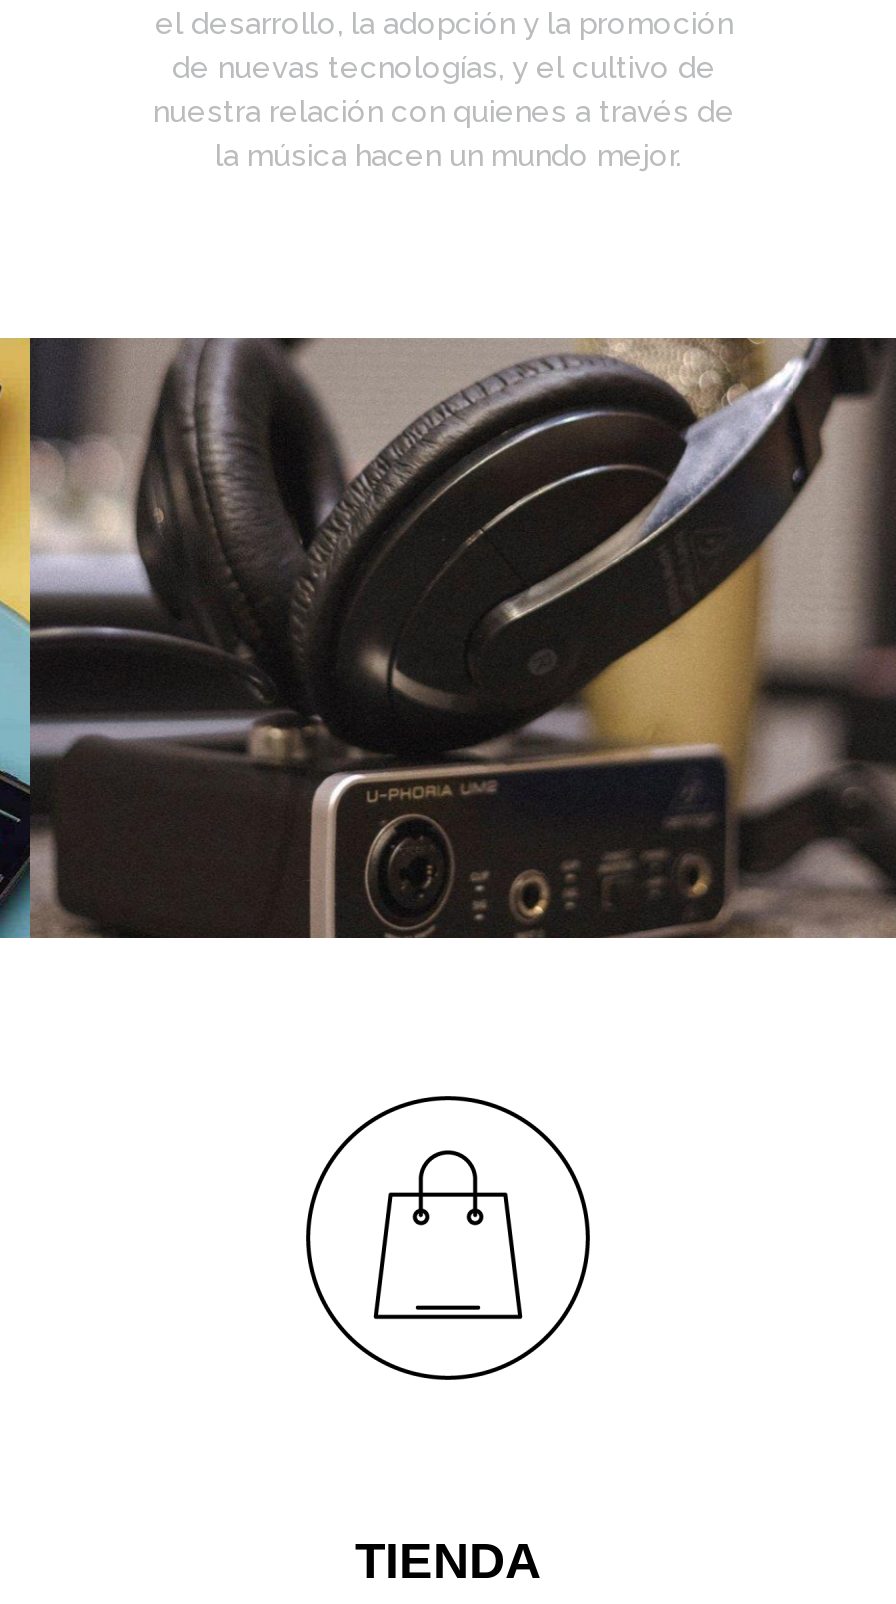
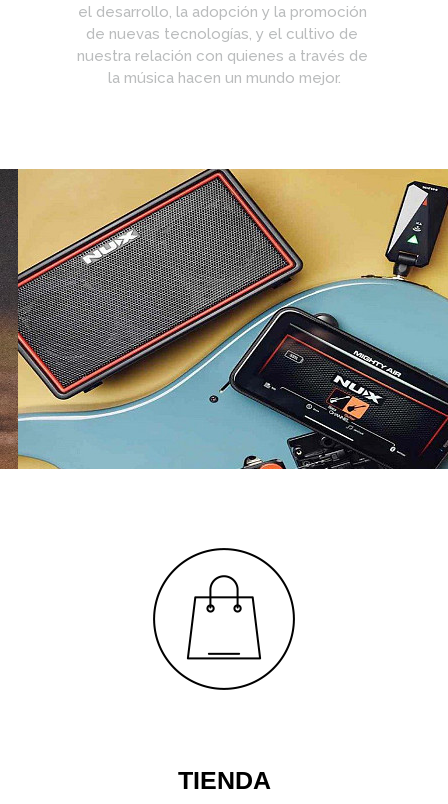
[6,336,890,940] [image] -> [3,168,445,470] [image]

